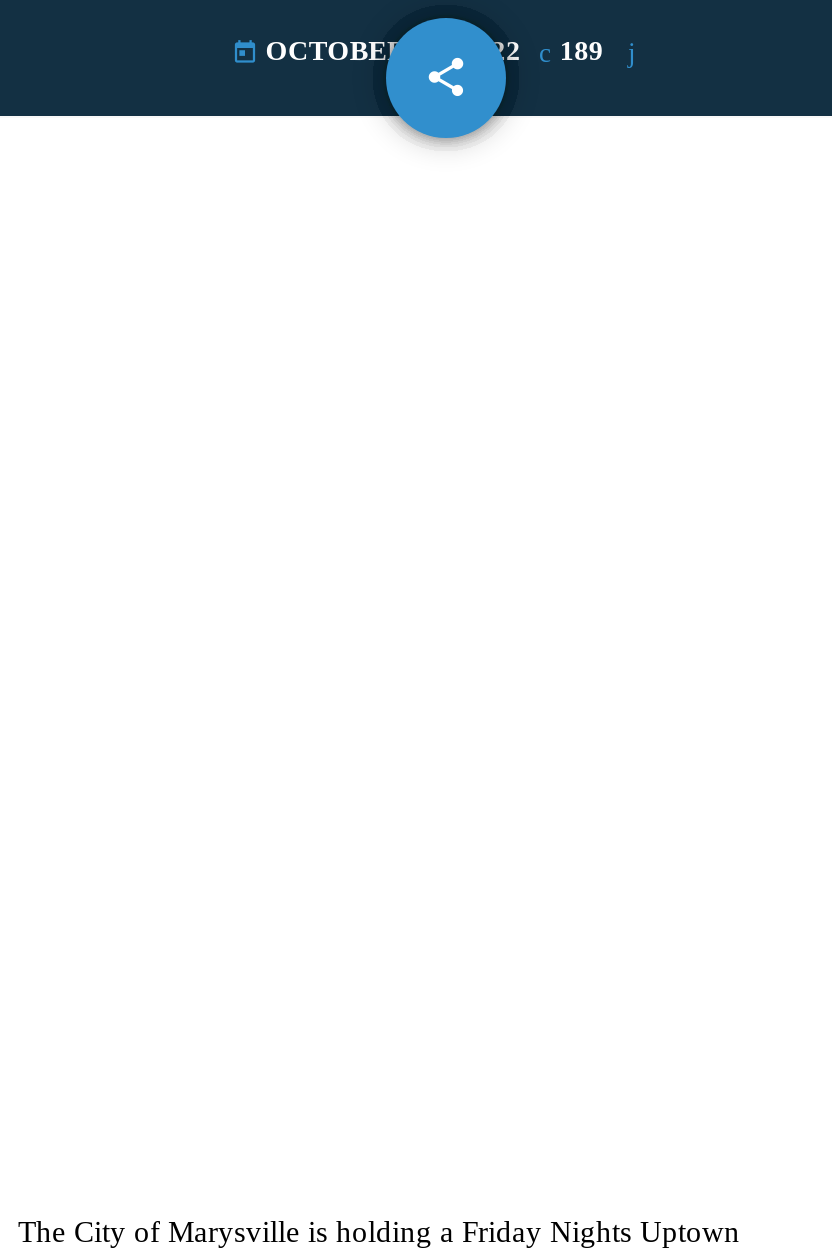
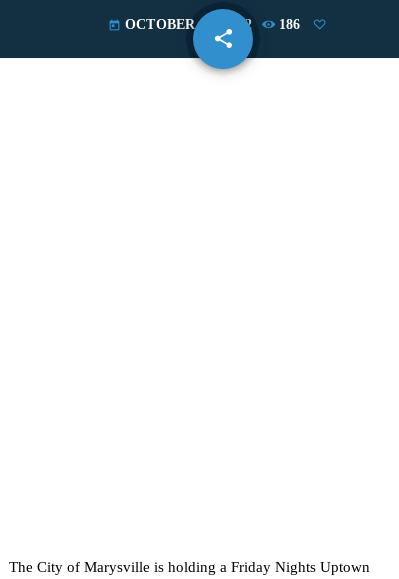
[560,36,612,66] 189 -> [279,17,305,32] 186

